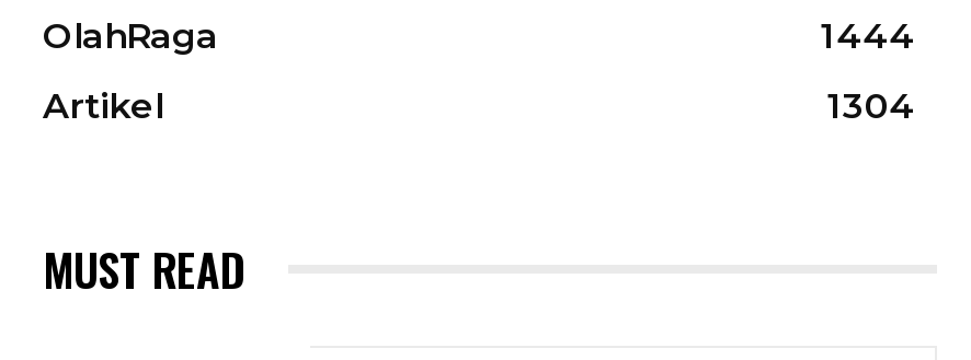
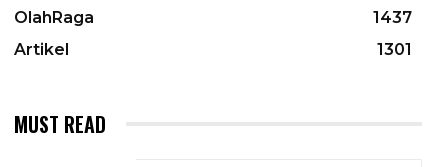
[821,15,915,56] 1444 -> [373,8,412,27] 1437
[827,85,915,126] 1304 -> [377,40,412,59] 1301

